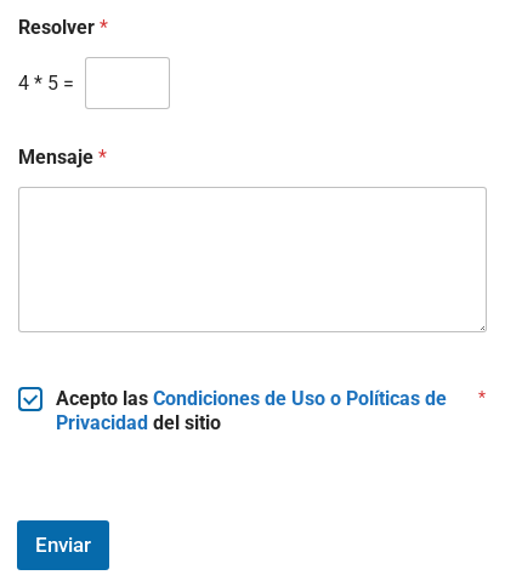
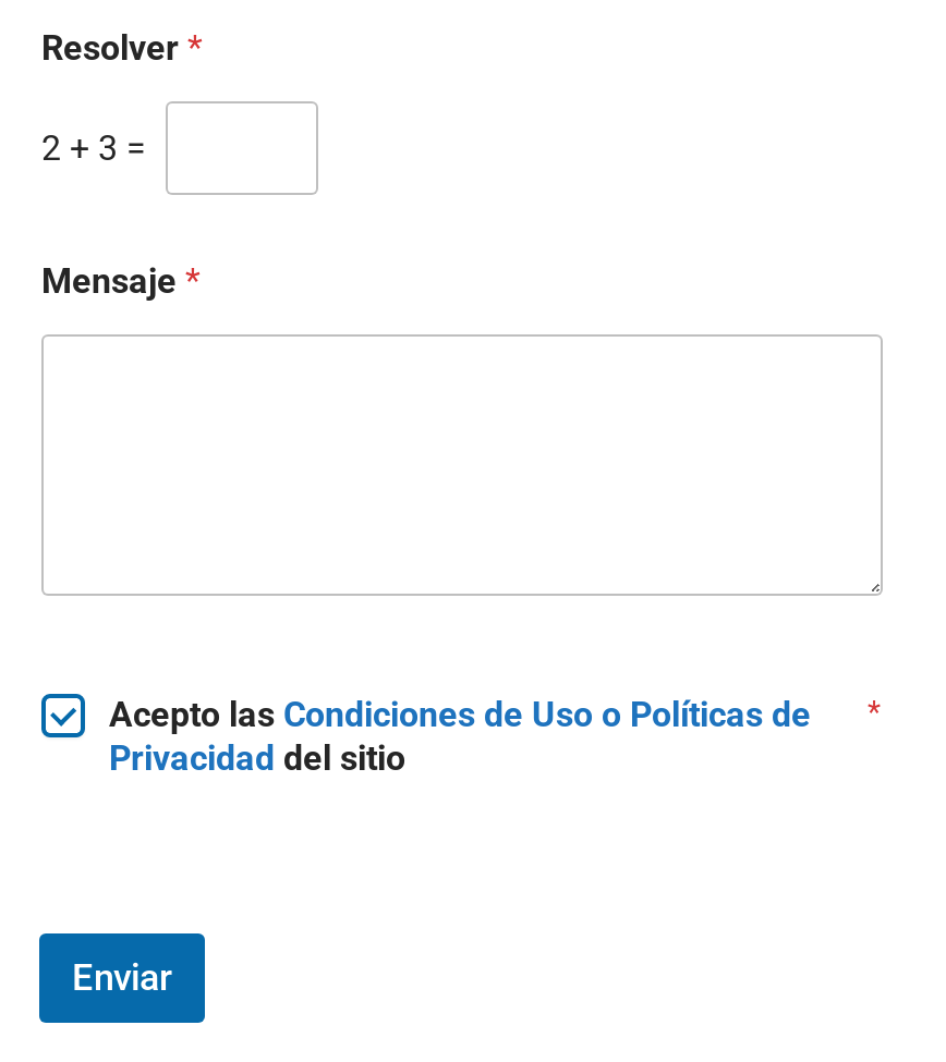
[18,71,74,94] 4 * 5 = -> [41,127,146,168] 2 + 3 =

